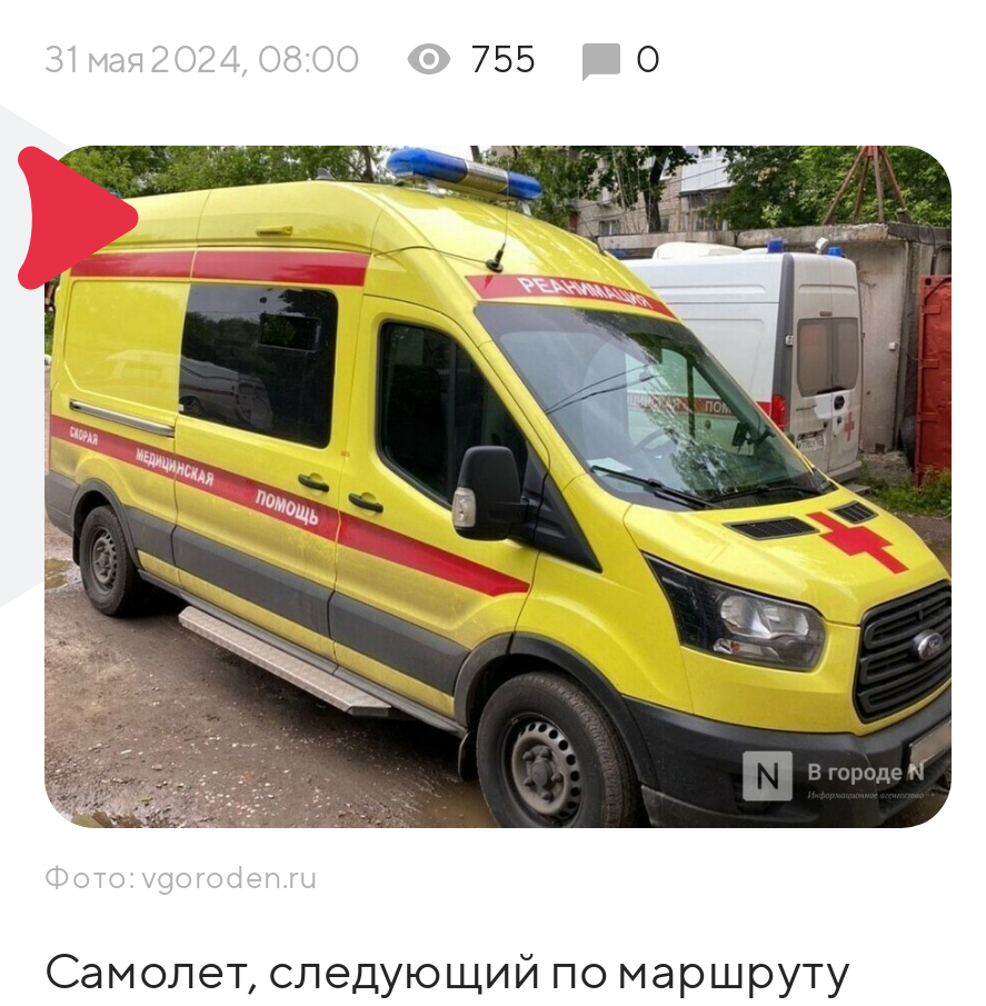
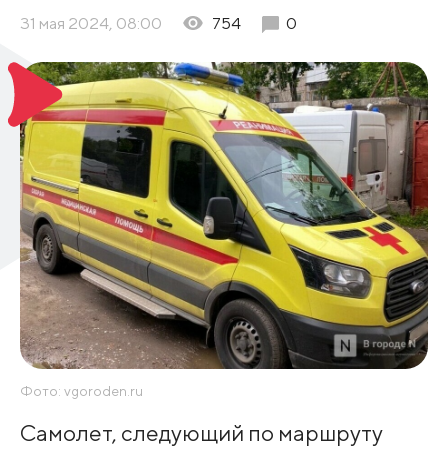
[471,37,536,82] 755 -> [212,13,241,33] 754

